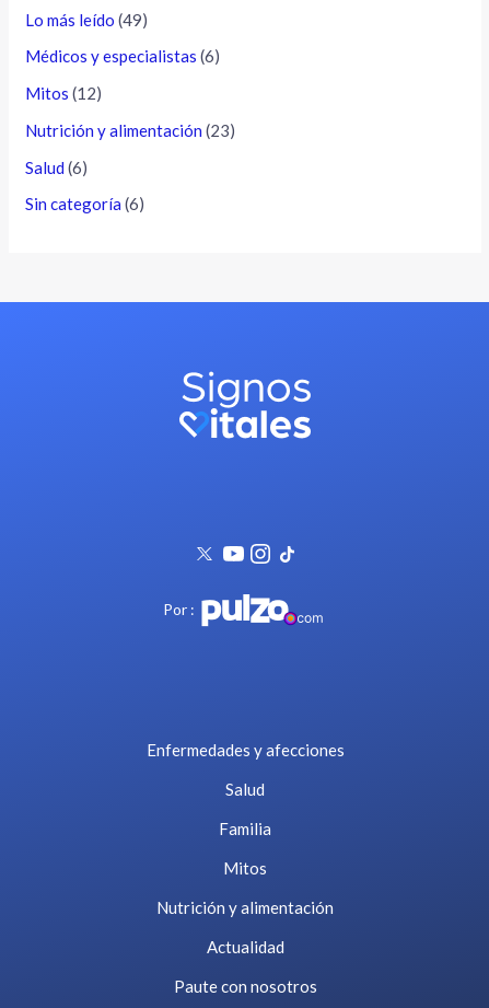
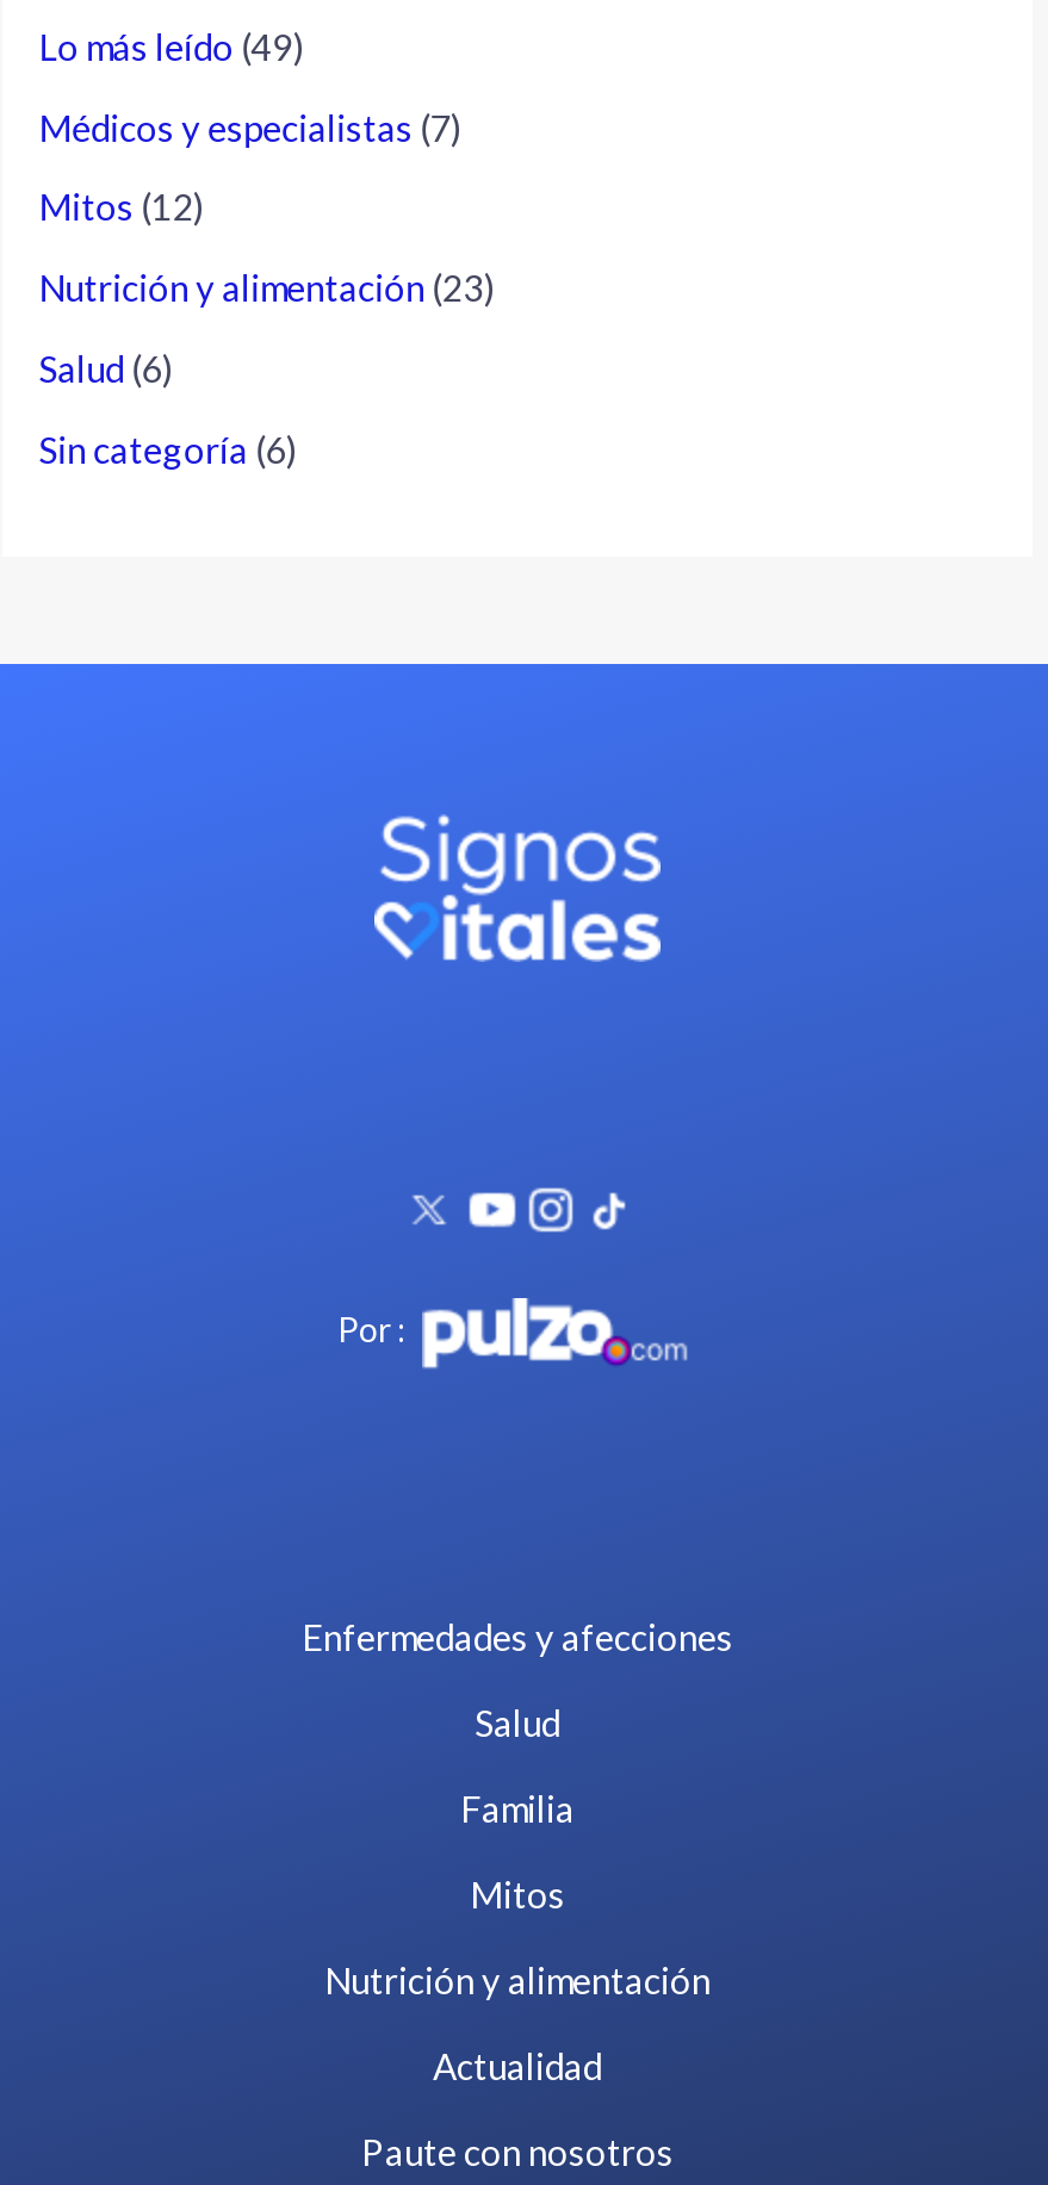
[25,46,220,66] Médicos y especialistas (6) -> [38,104,463,147] Médicos y especialistas (7)

